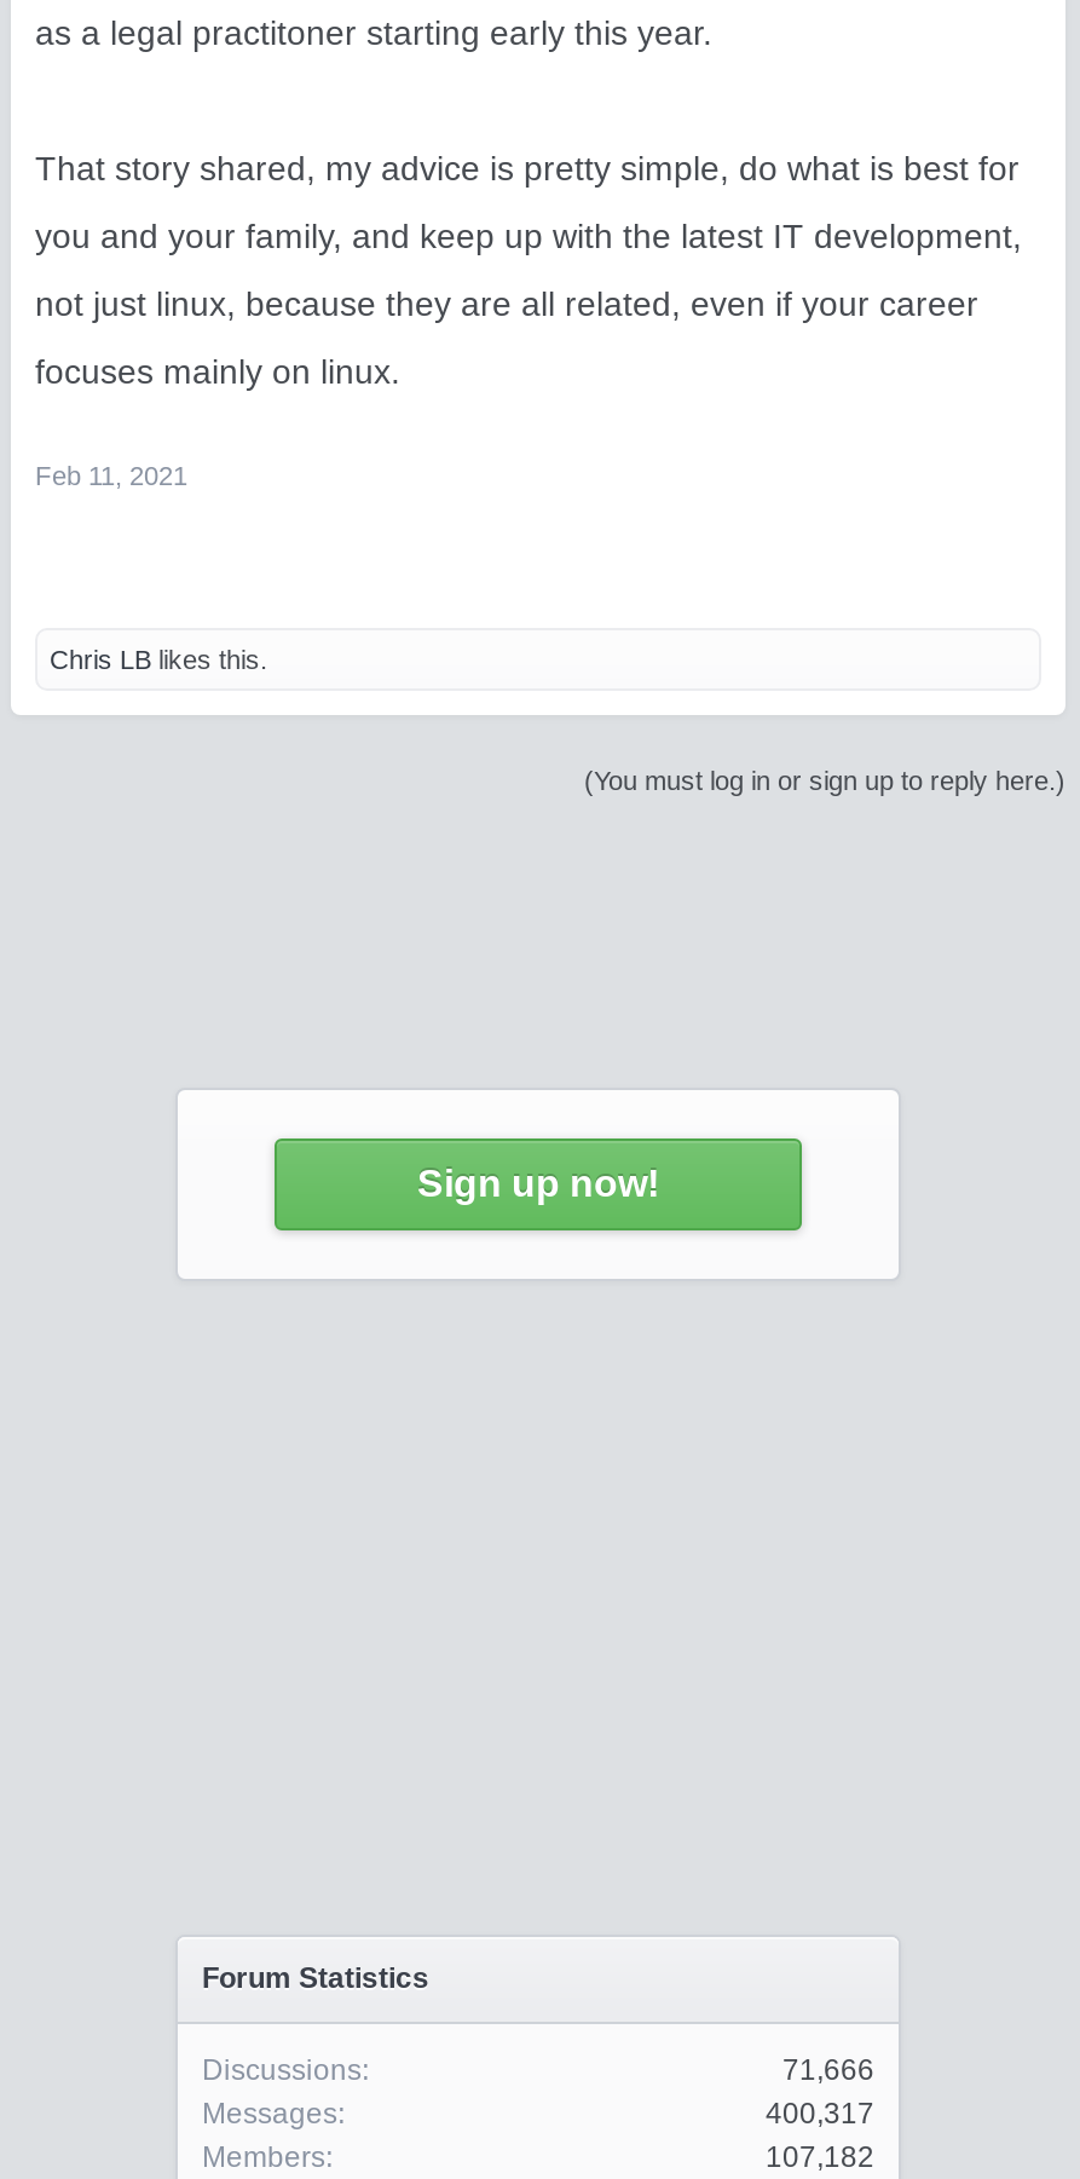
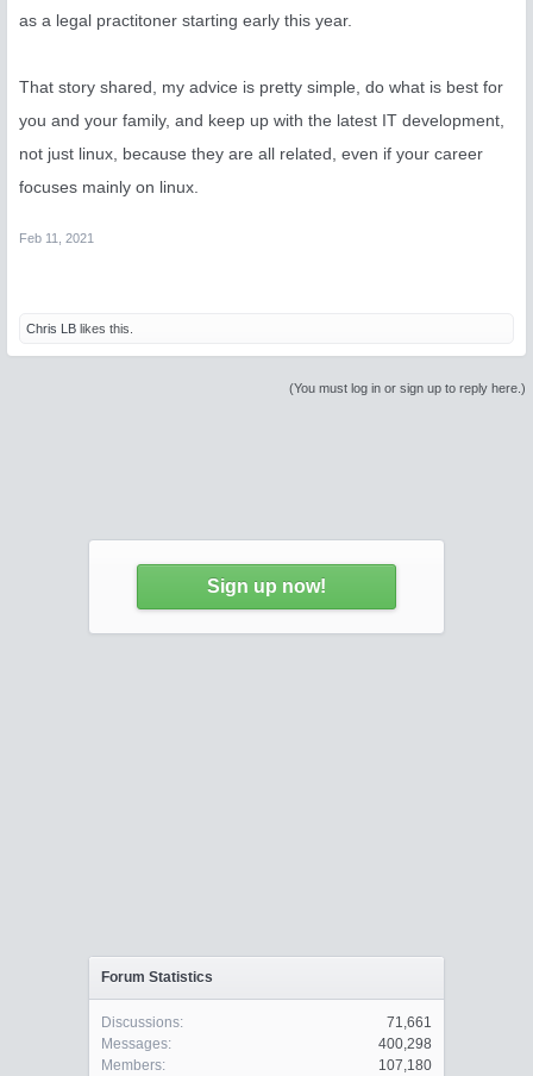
[782,2053,874,2087] 71,666 -> [387,1014,432,1031] 71,661
[766,2097,874,2131] 400,317 -> [378,1036,432,1052] 400,298
[766,2140,874,2174] 107,182 -> [378,1057,432,1074] 107,180

